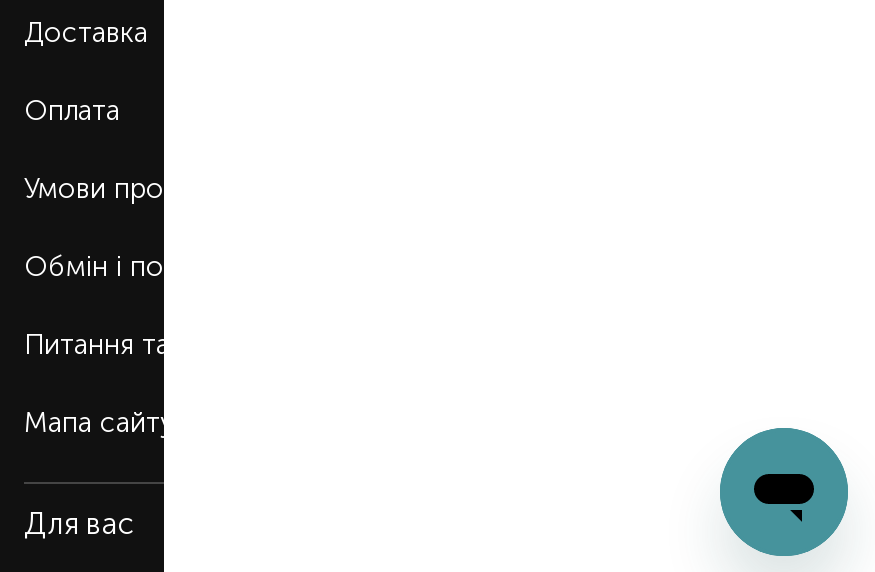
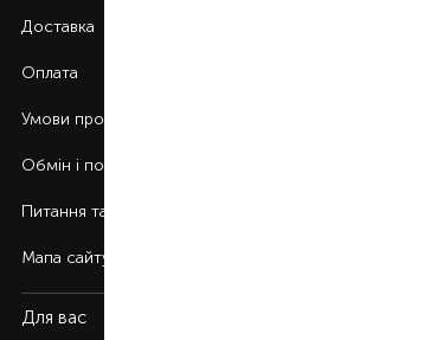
[718,426,850,562] [image] -> none

